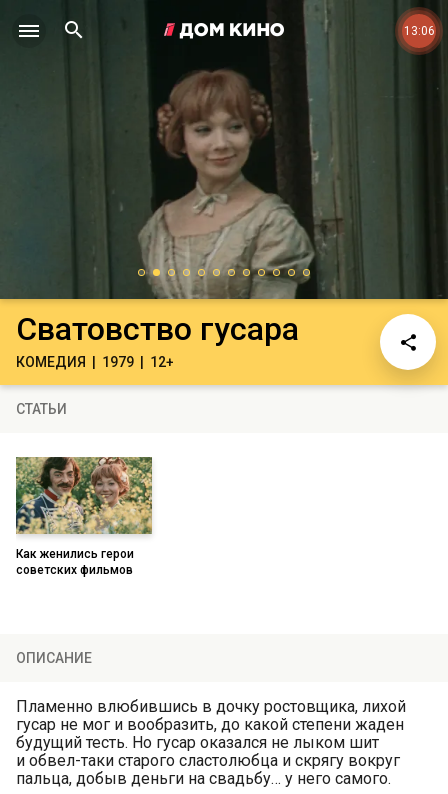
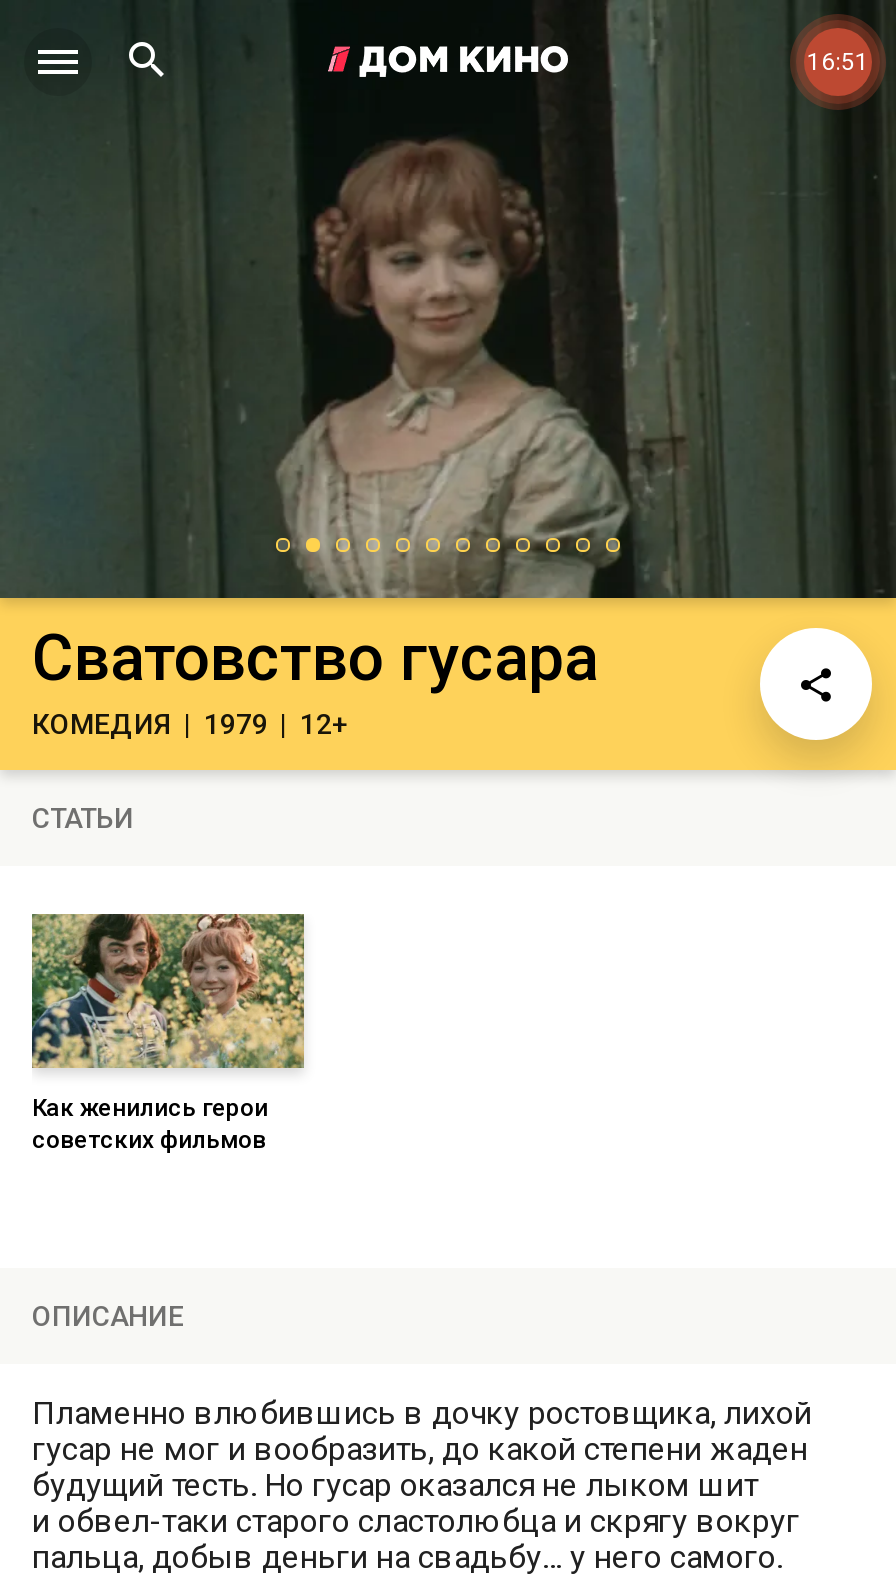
[403,24,434,38] 13:06 -> [807,48,869,76] 16:51

